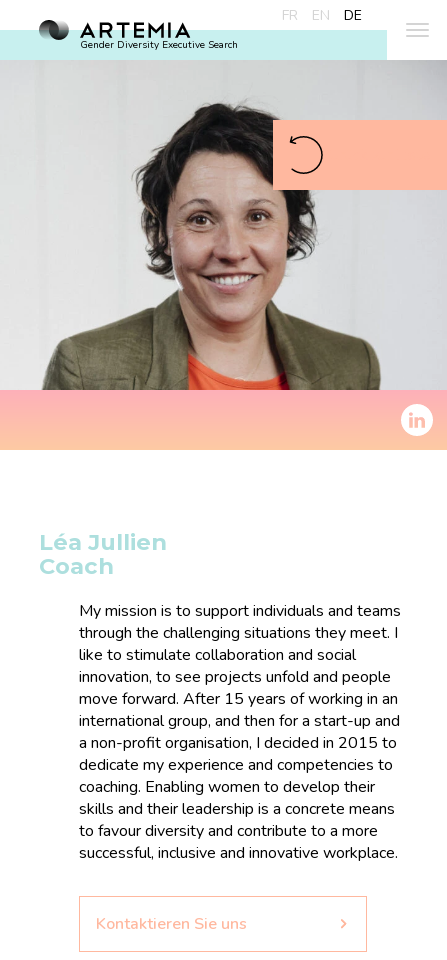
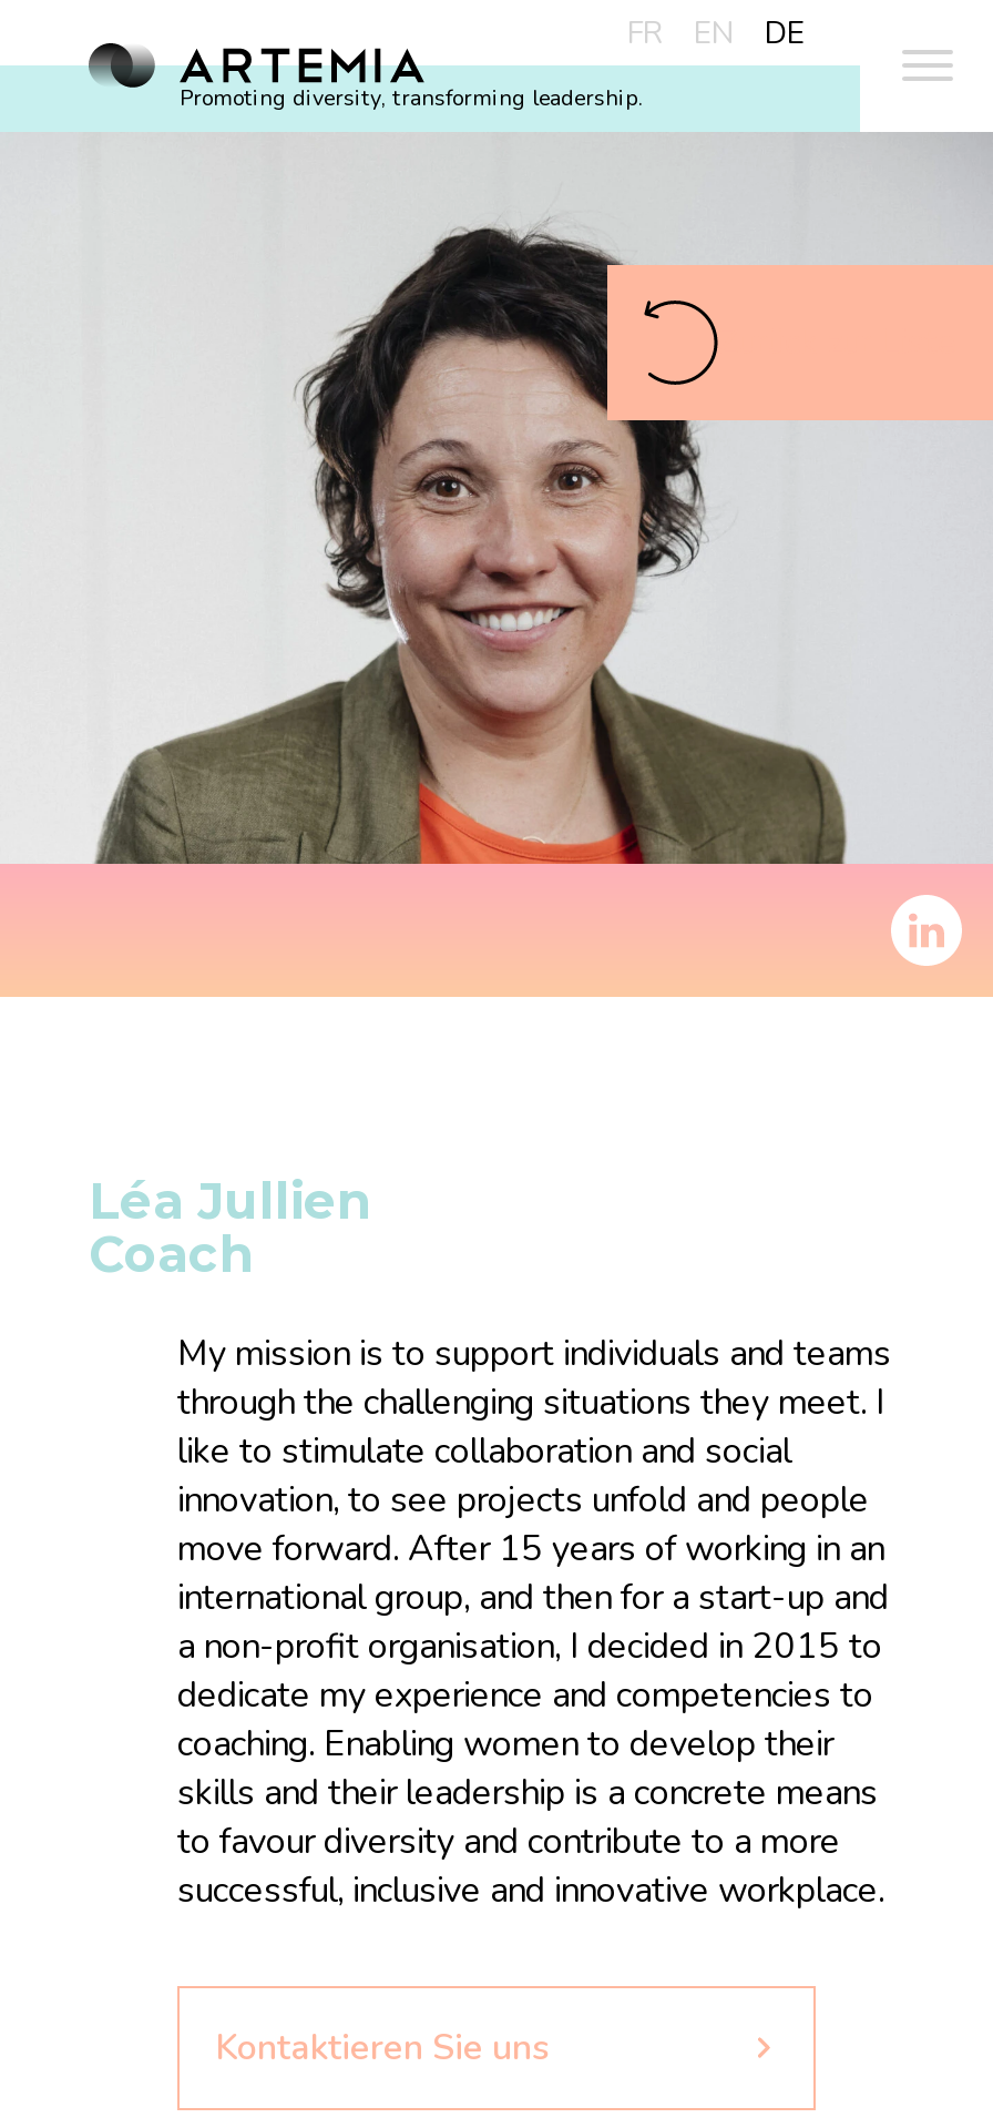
[80,38,238,52] Gender Diversity Executive Search -> [180,83,643,114] Promoting diversity, transforming leadership.

